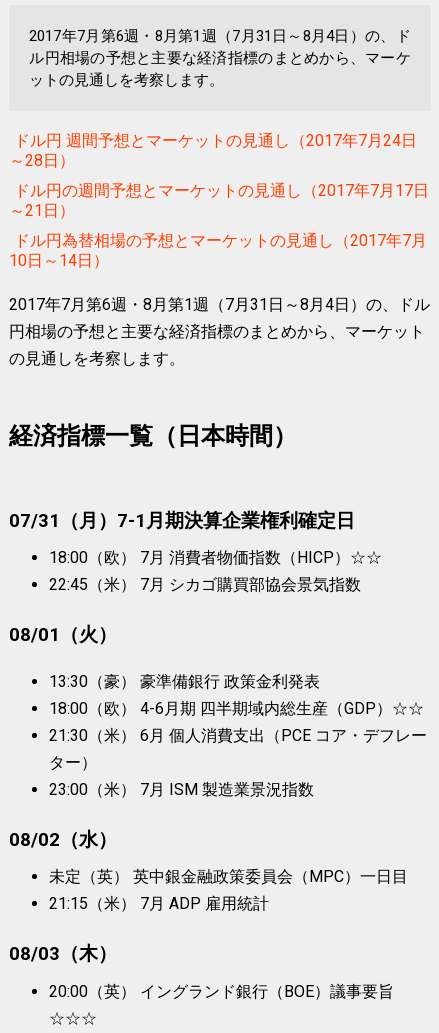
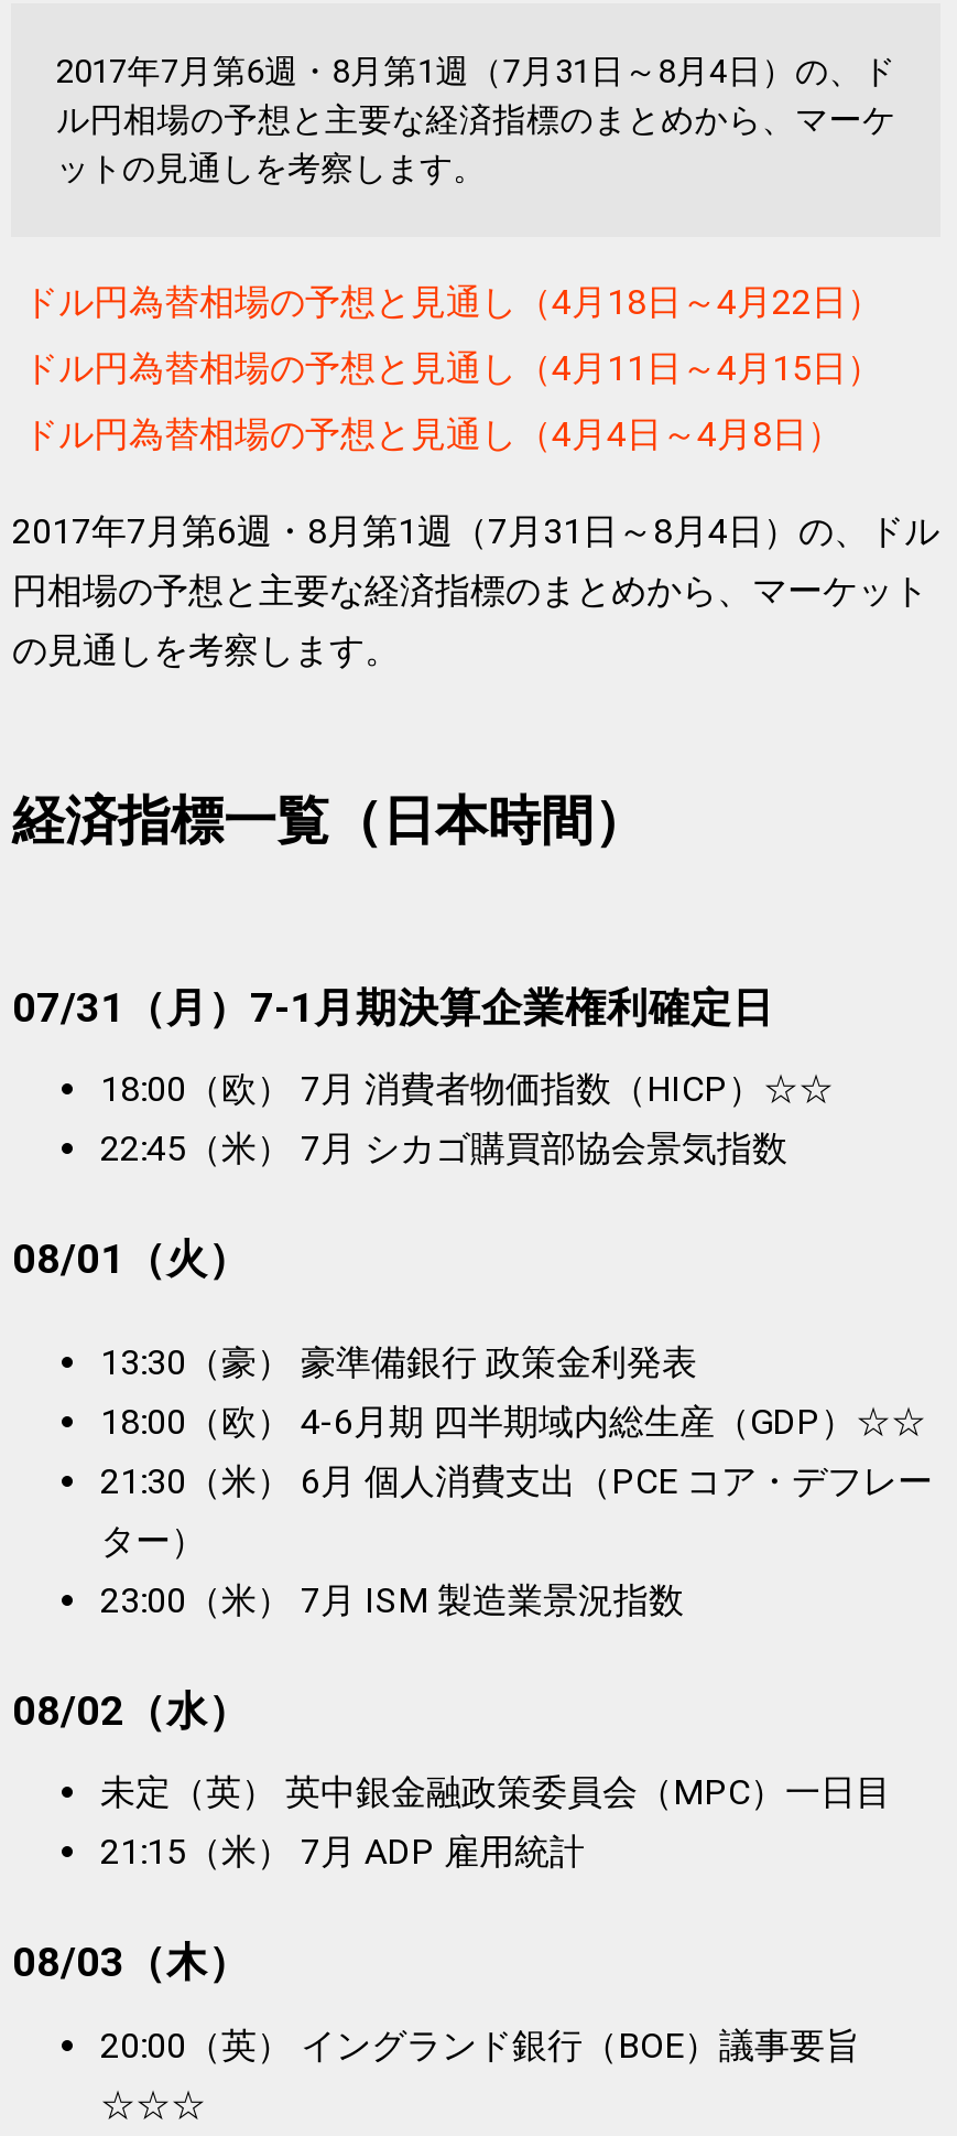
[9,131,417,170] ドル円 週間予想とマーケットの見通し（2017年7月24日 | ～28日） -> [23,281,882,323] ドル円為替相場の予想と見通し（4月18日～4月22日）
[9,181,429,220] ドル円の週間予想とマーケットの見通し（2017年7月17日 | ～21日） -> [23,348,882,390] ドル円為替相場の予想と見通し（4月11日～4月15日）
[9,231,427,270] ドル円為替相場の予想とマーケットの見通し（2017年7月 | 10日～14日） -> [23,414,842,456] ドル円為替相場の予想と見通し（4月4日～4月8日）

